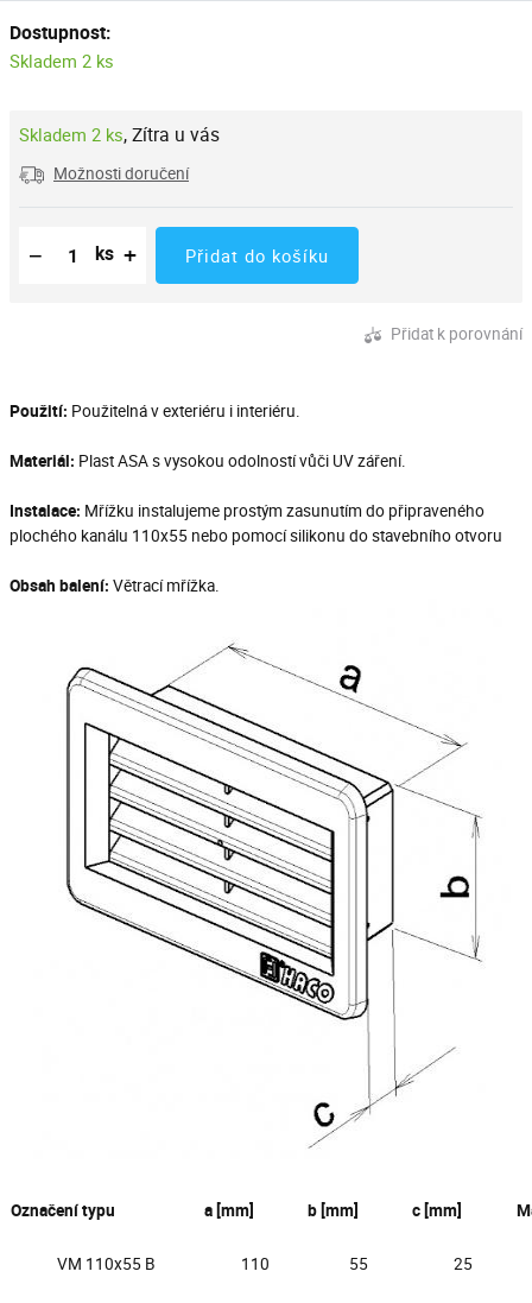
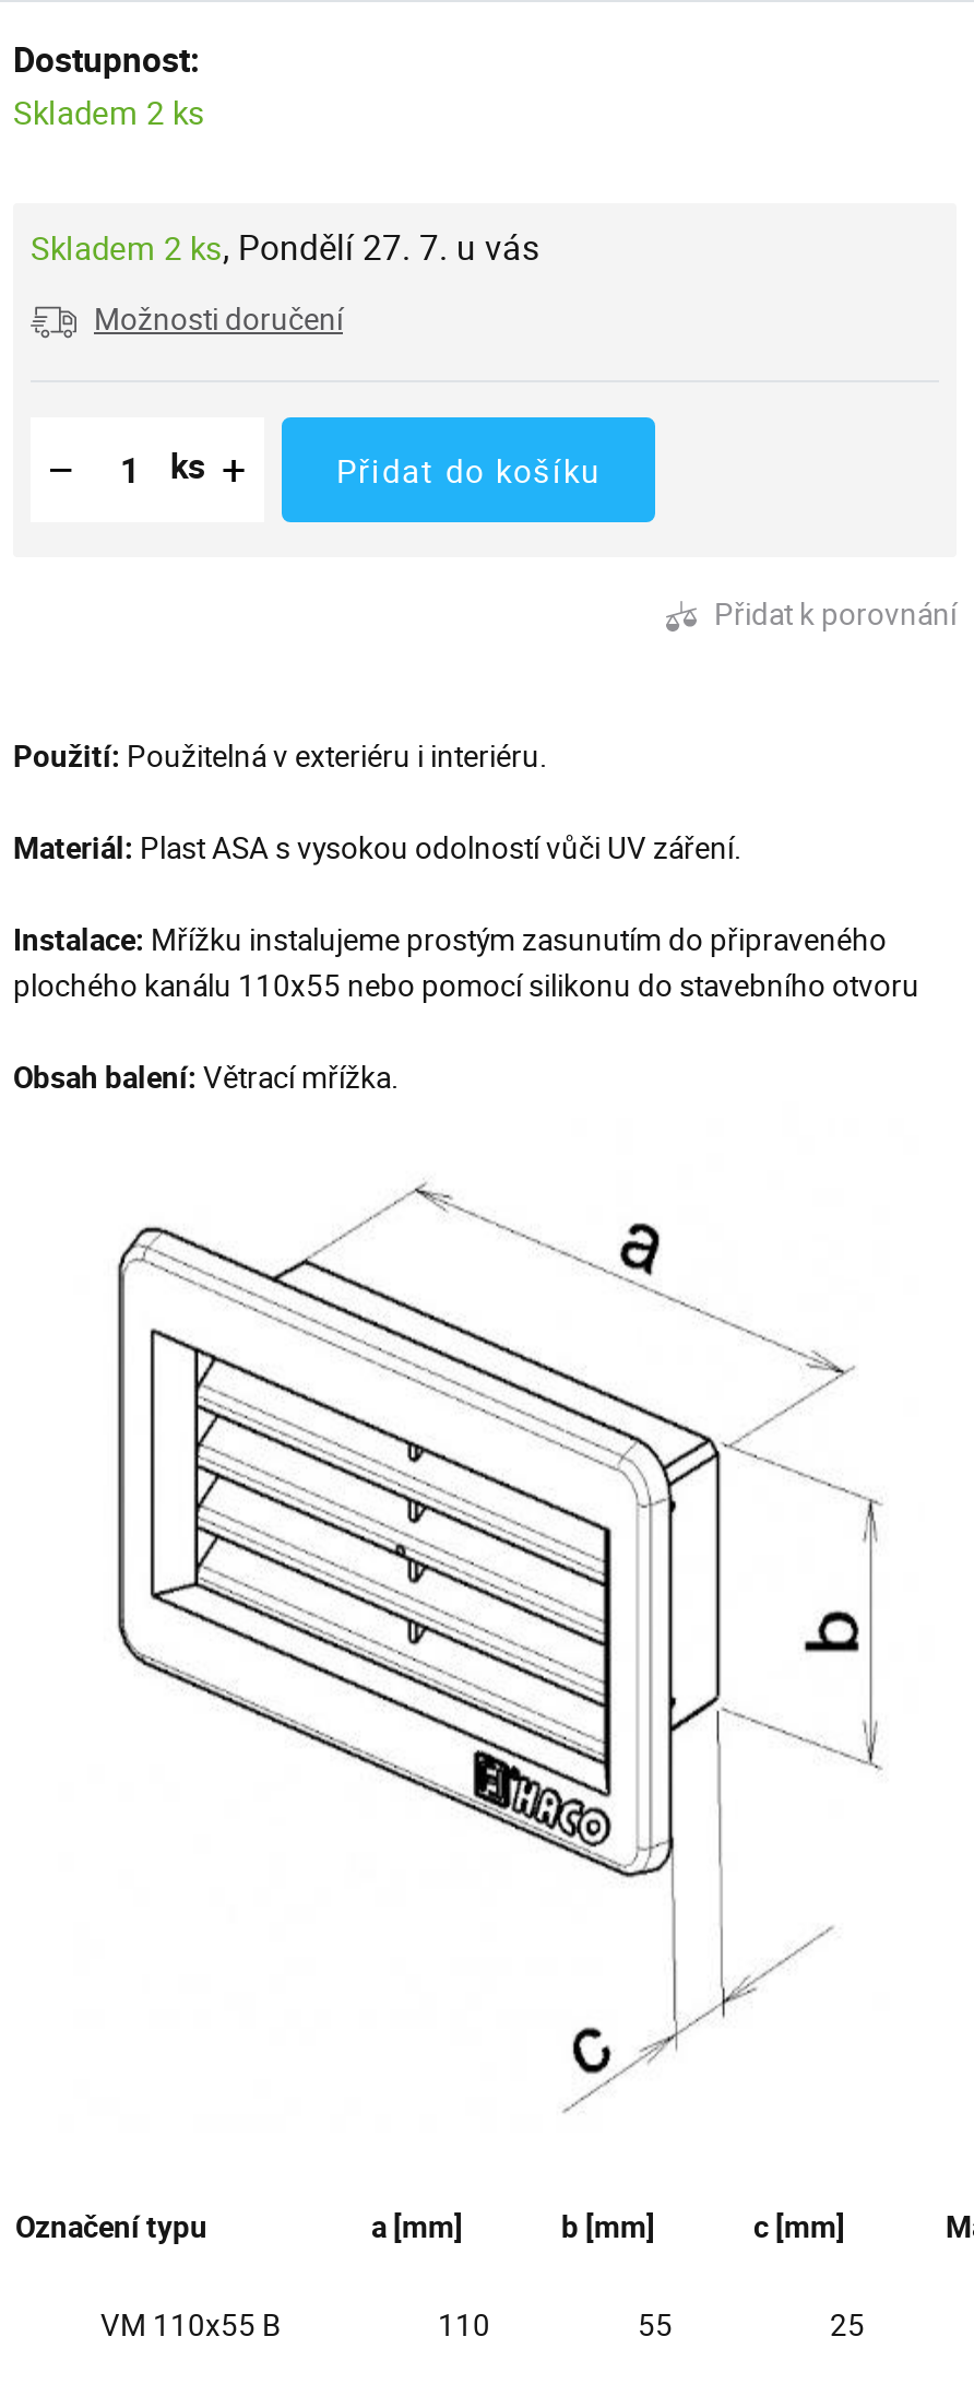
[19,121,220,147] Skladem 2 ks, Zítra u vás -> [31,223,539,271] Skladem 2 ks, Pondělí 27. 7. u vás

